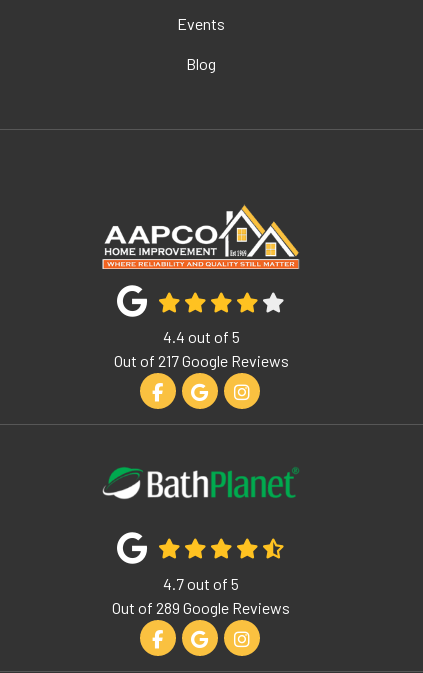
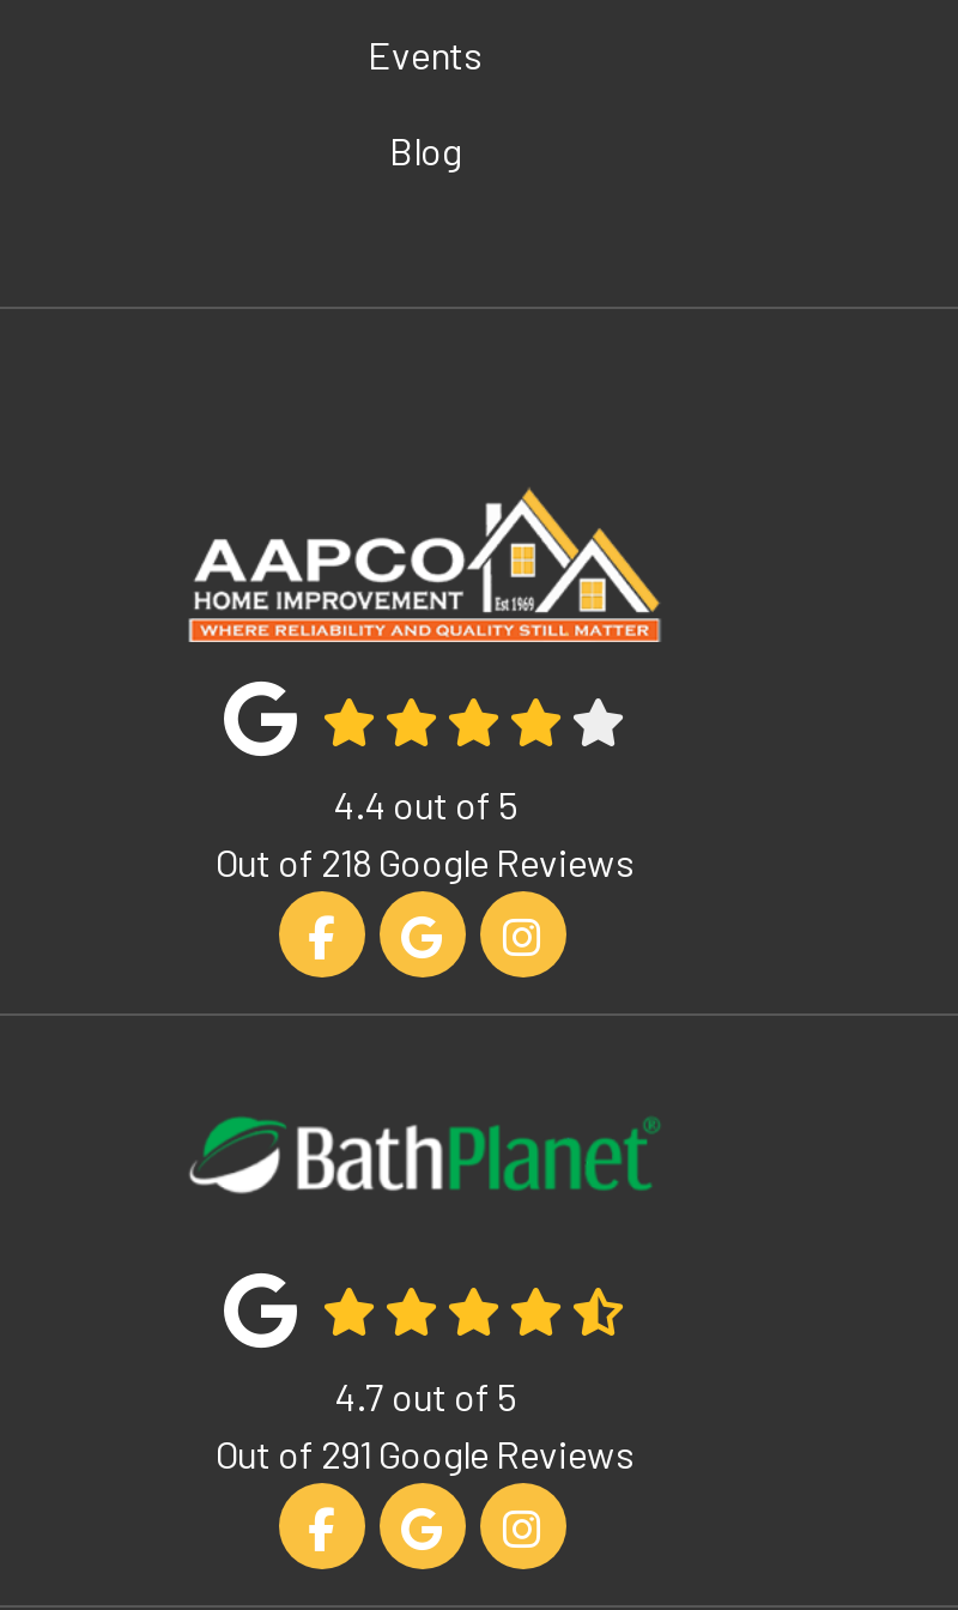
[113,351,288,370] Out of 217 Google Reviews -> [216,839,635,885] Out of 218 Google Reviews
[112,598,290,617] Out of 289 Google Reviews -> [216,1430,635,1476] Out of 291 Google Reviews

